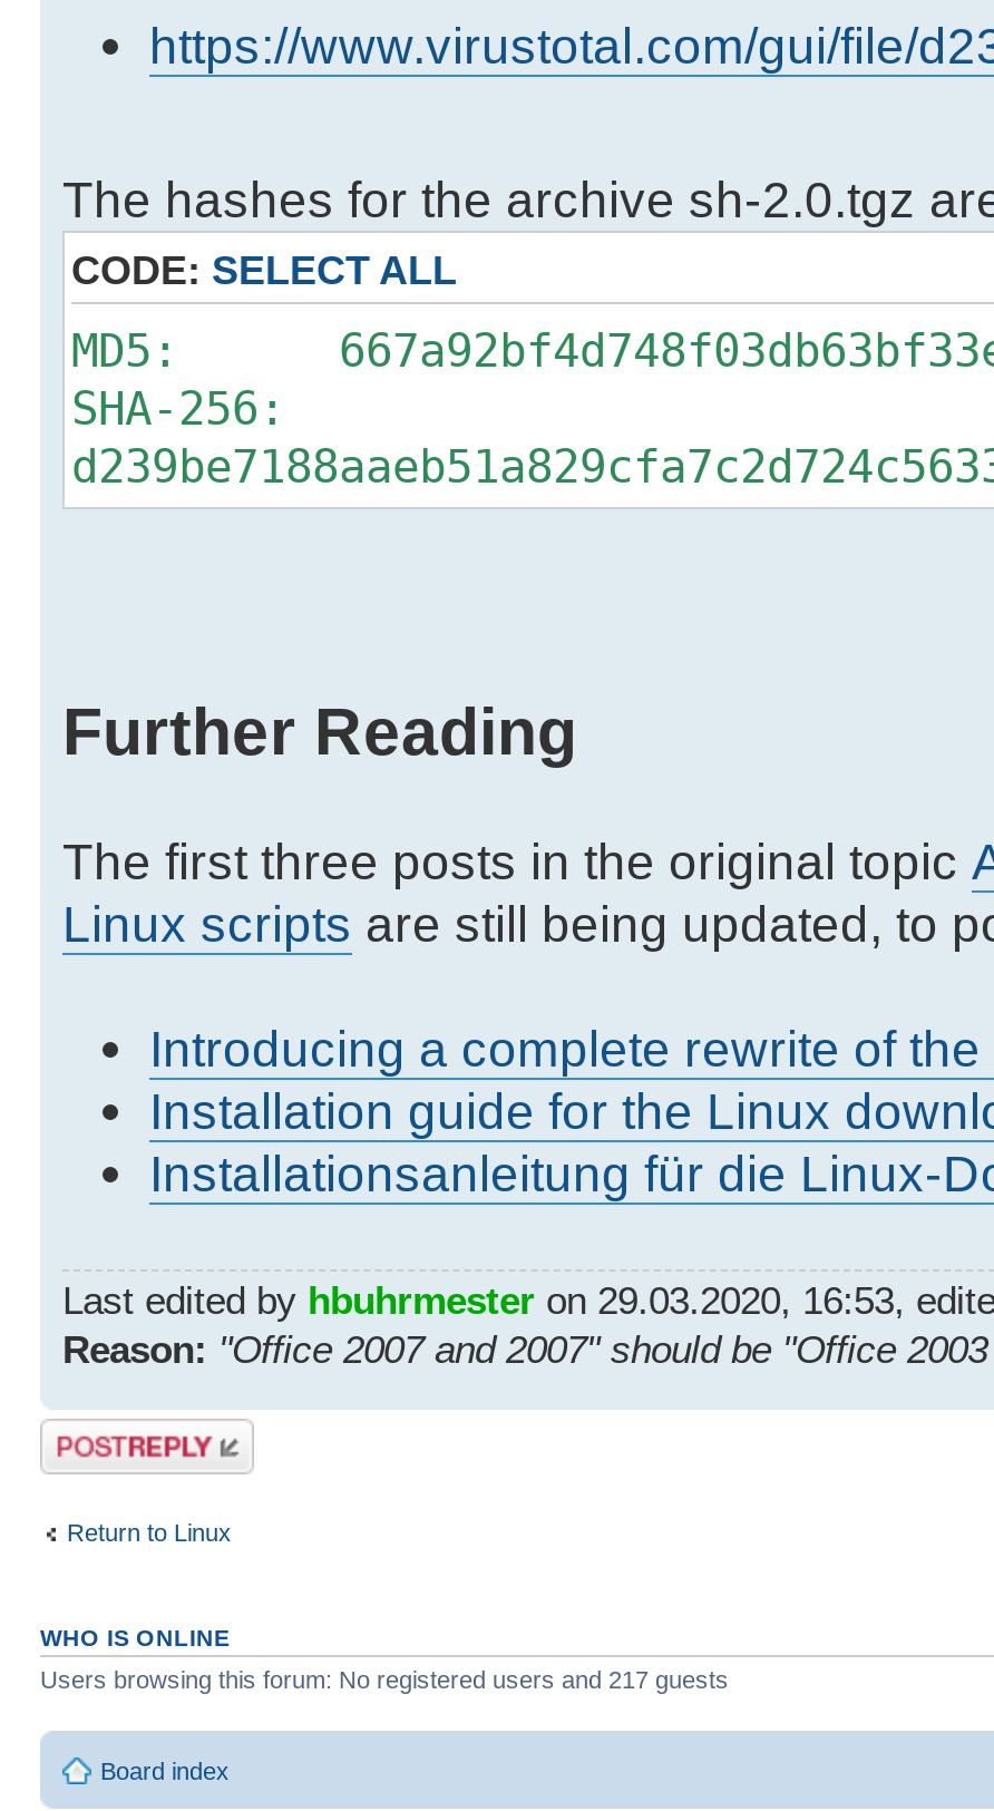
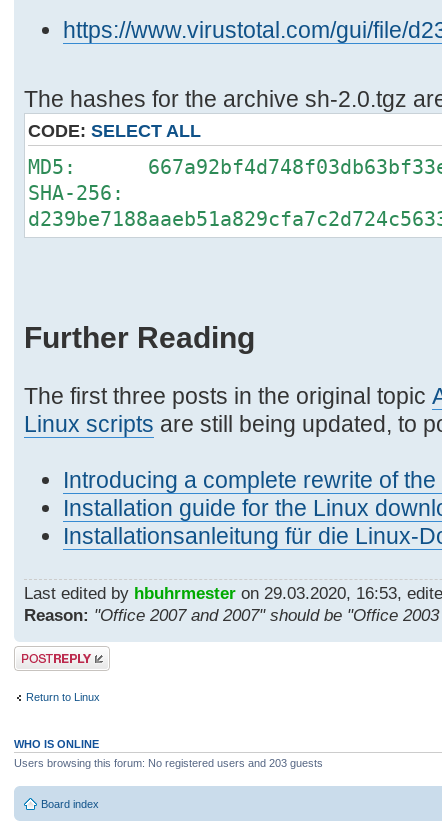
[40,1665,729,1692] Users browsing this forum: No registered users and 217 guests -> [14,757,323,769] Users browsing this forum: No registered users and 203 guests

